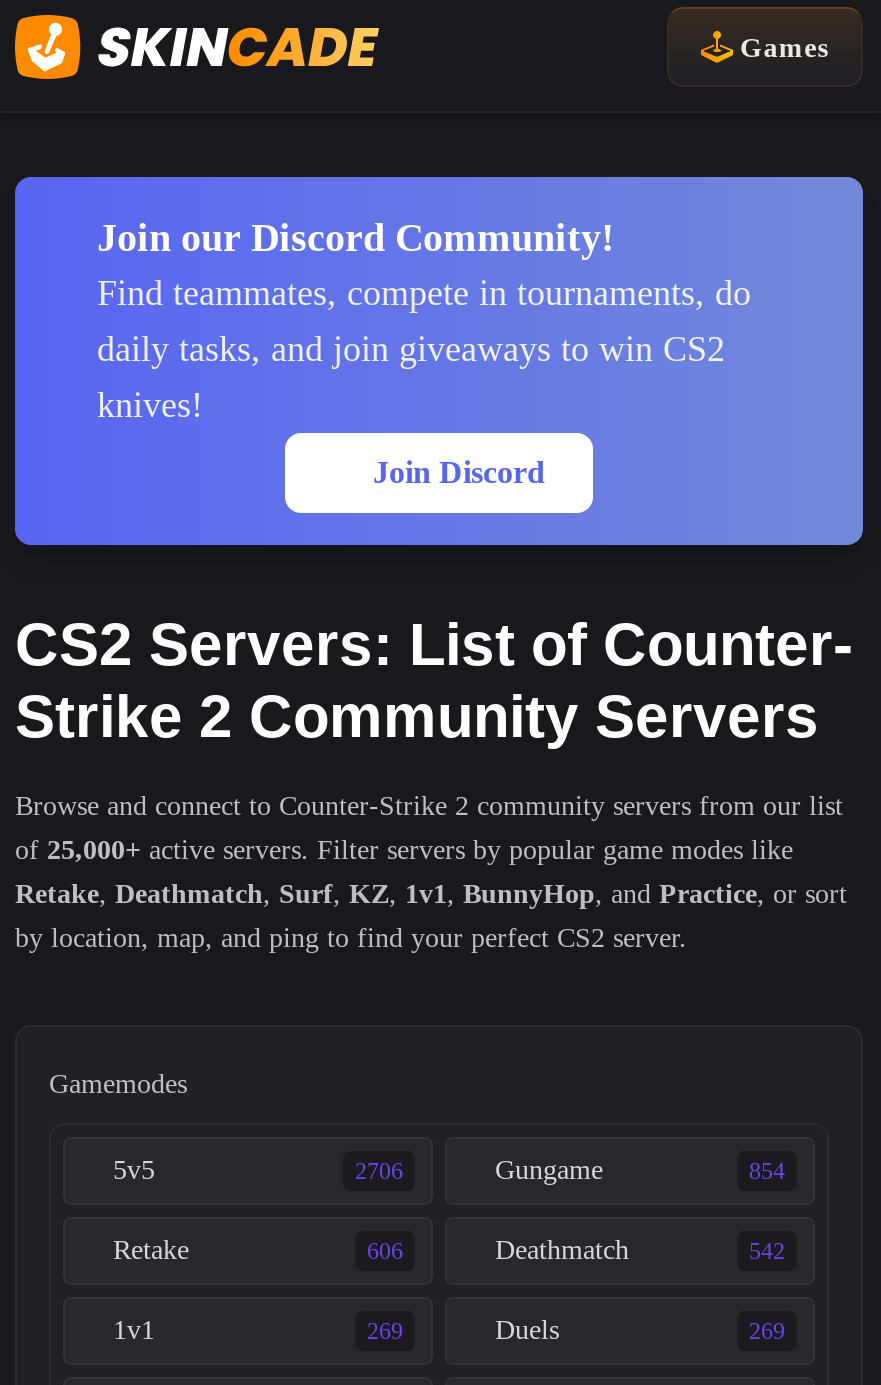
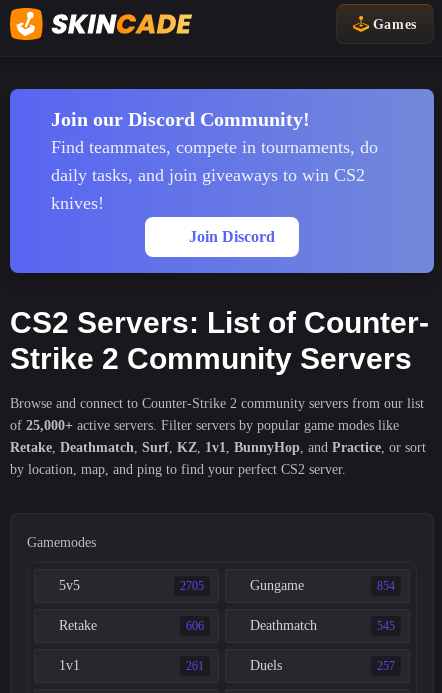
[355,1157,403,1185] 2706 -> [180,579,204,593] 2705
[749,1237,785,1265] 542 -> [377,619,395,633] 545
[367,1317,403,1345] 269 -> [186,659,204,673] 261
[749,1317,785,1345] 269 -> [377,659,395,673] 257

